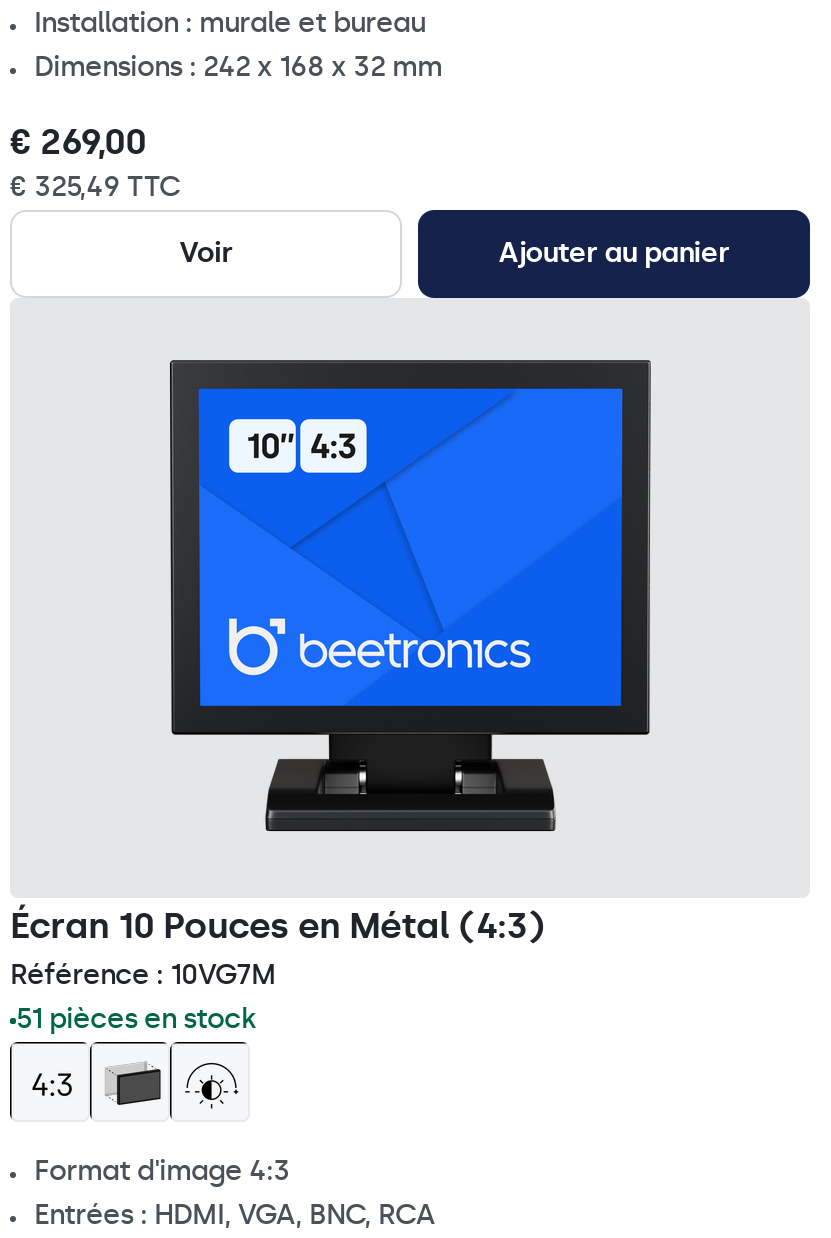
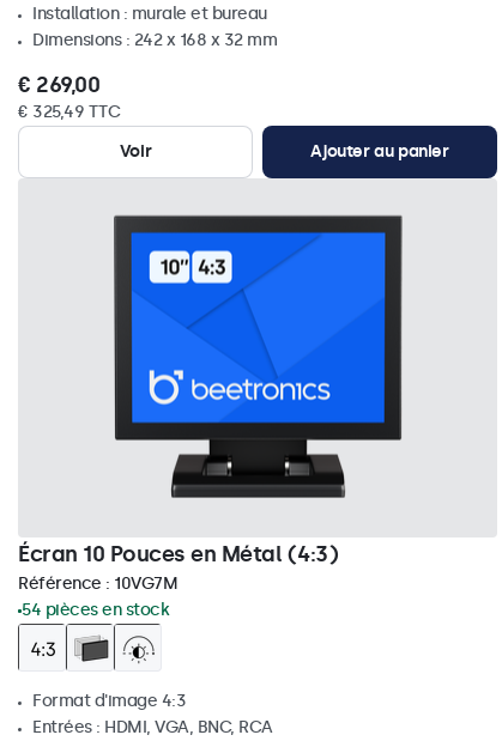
[16,1002,256,1036] 51 pièces en stock -> [22,600,169,620] 54 pièces en stock

